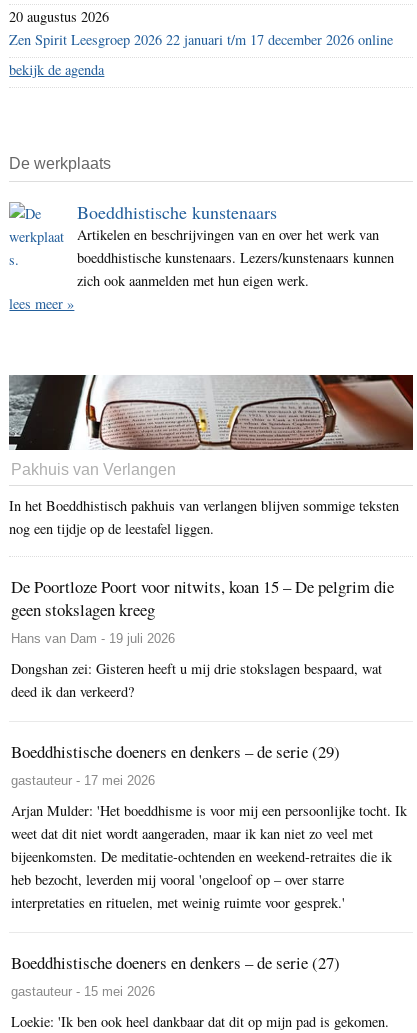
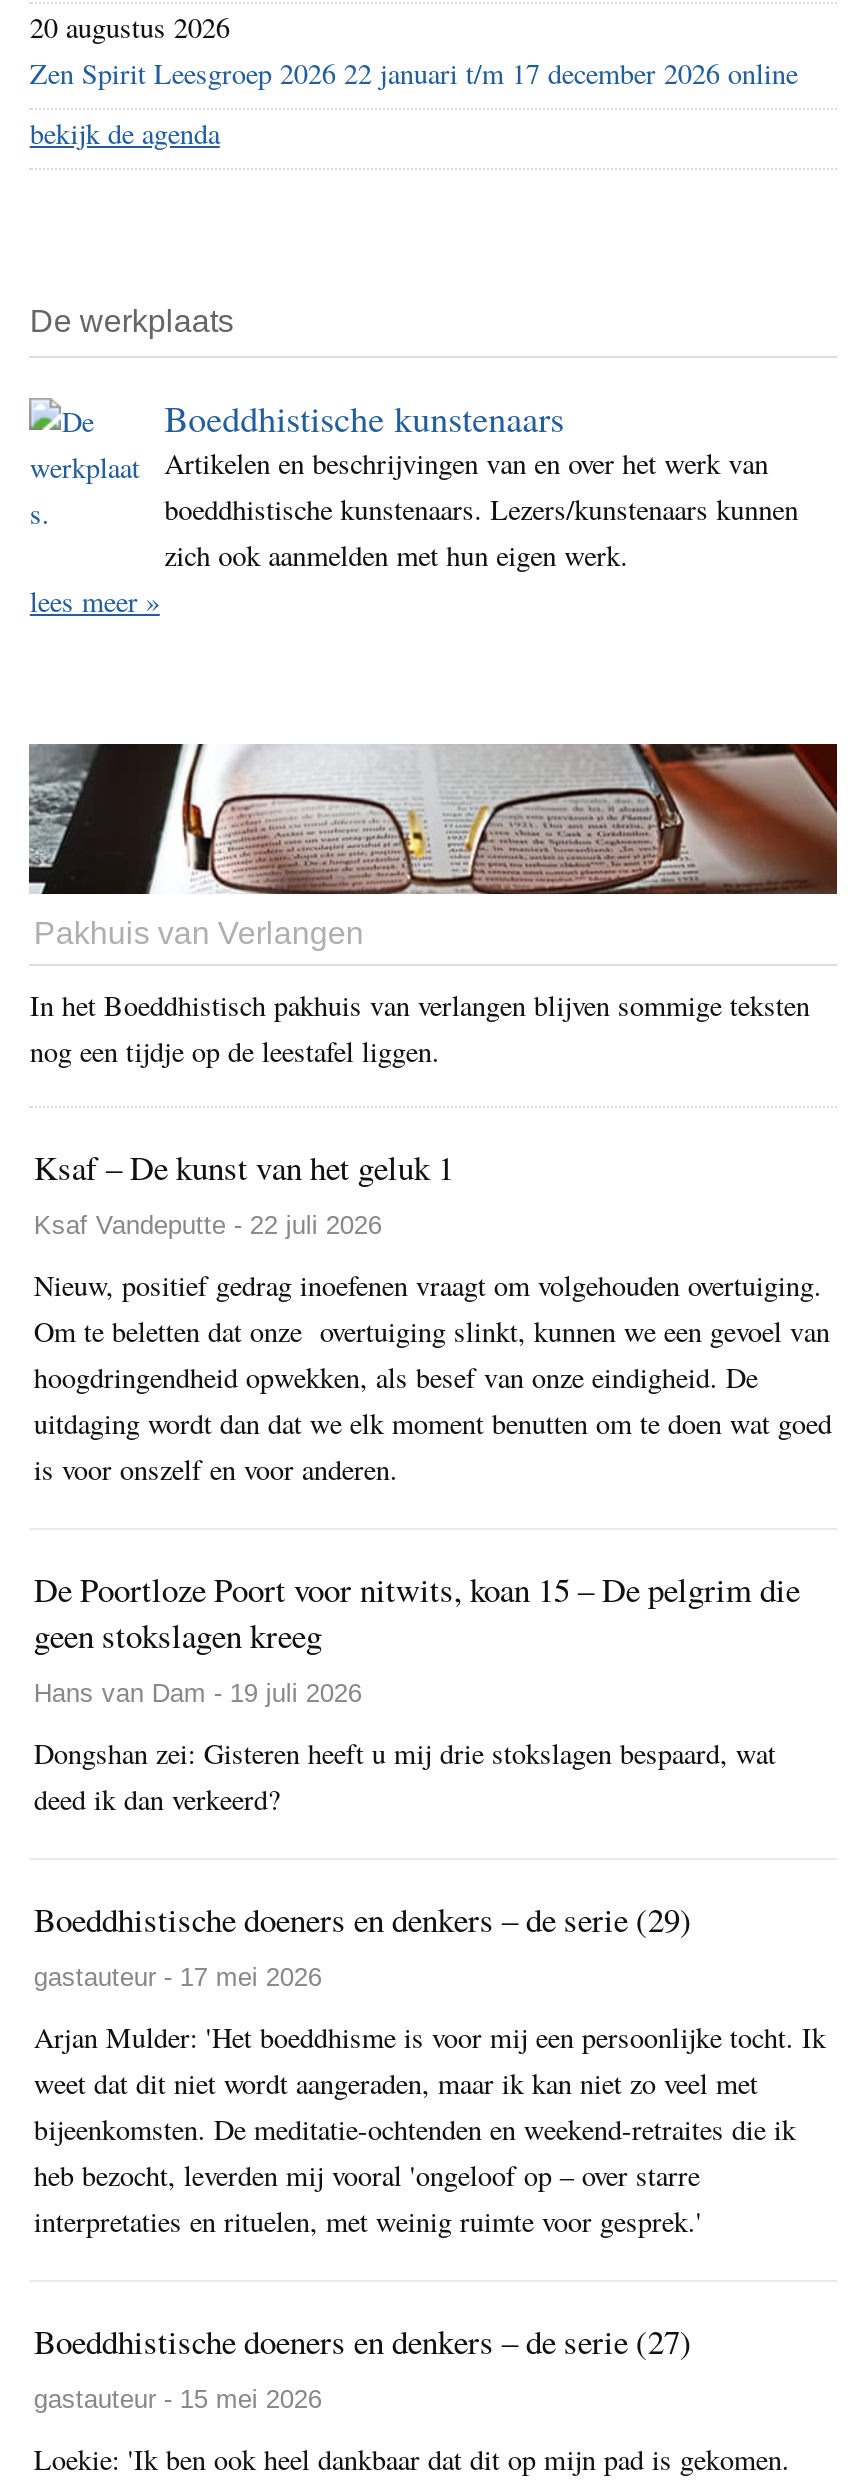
none -> [34,1144,832,1488] Ksaf – De kunst van het geluk 1 | Ksaf Vandeputte - 22 juli 2026 | Nieuw, positief gedrag inoefenen vraagt om volgehouden overtuiging. | Om te beletten dat onze overtuiging slinkt, kunnen we een gevoel van | hoogdringendheid opwekken, als besef van onze eindigheid. De | uitdaging wordt dan dat we elk moment benutten om te doen wat goed | is voor onszelf en voor anderen.

